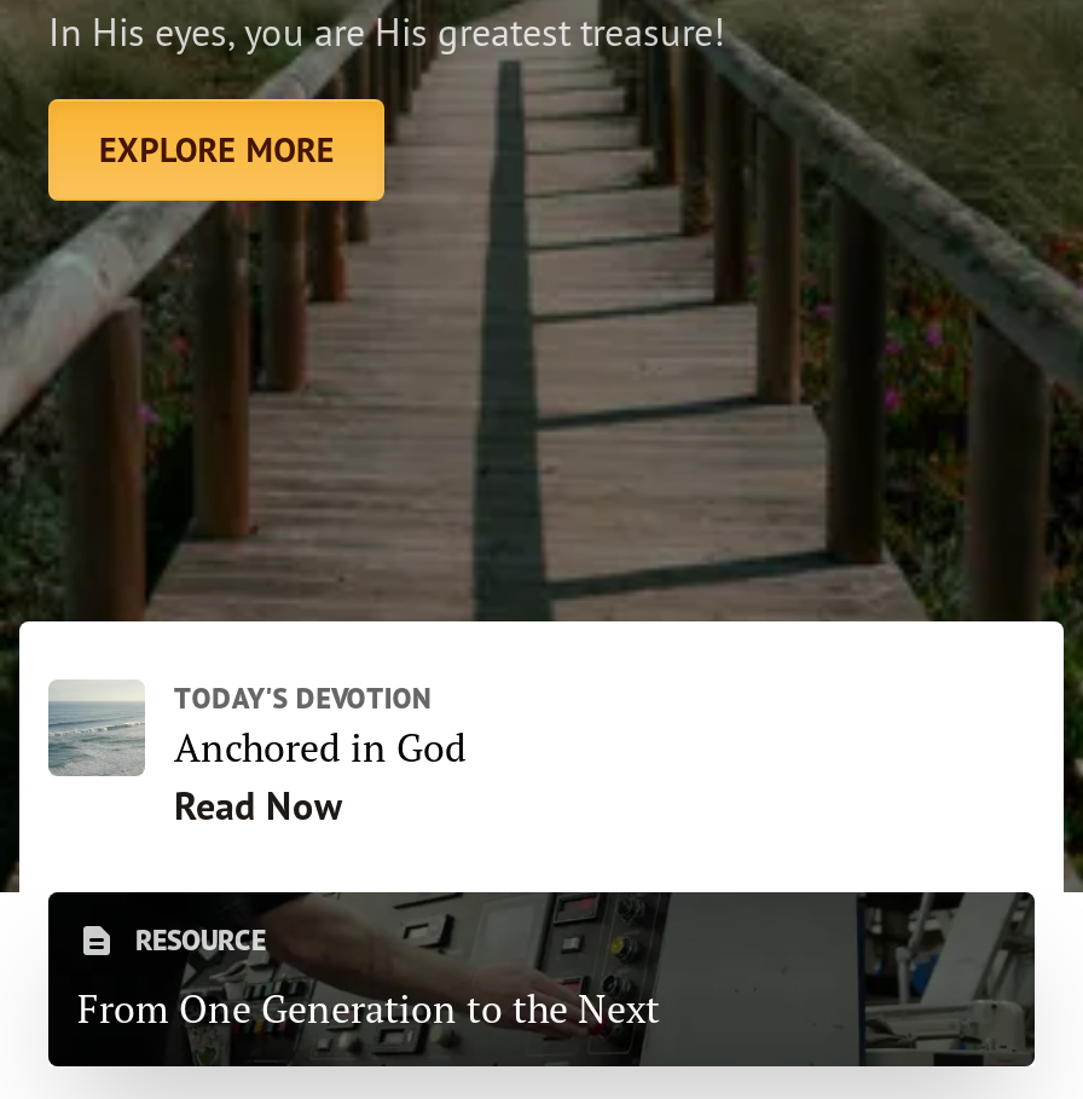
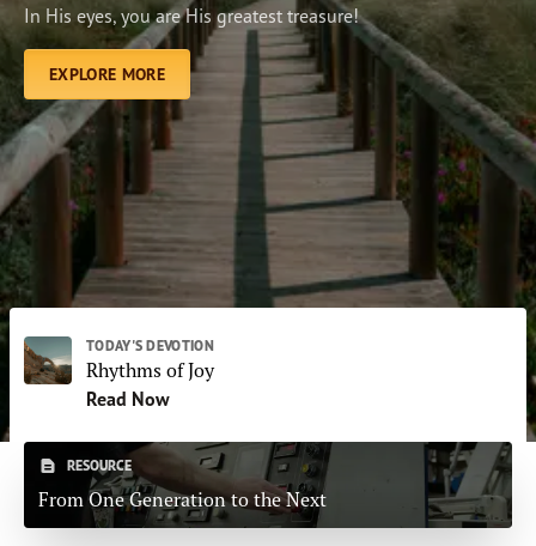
[46,682,467,774] [image] | Anchored in God -> [23,336,214,384] [image] | Rhythms of Joy

